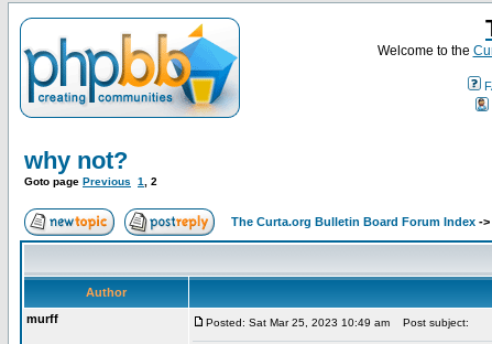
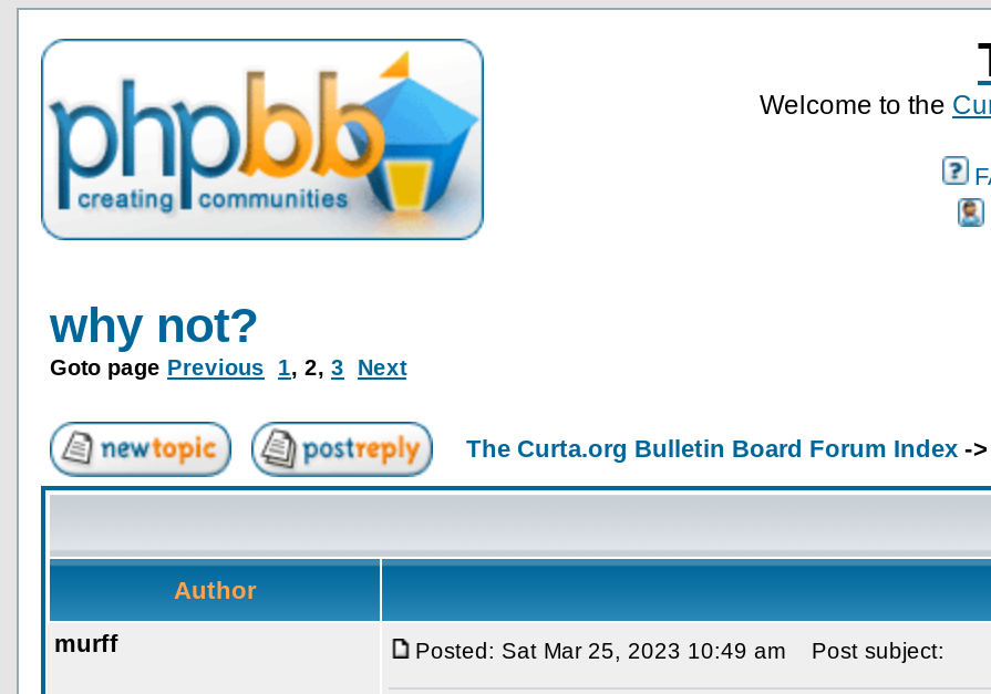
[24,175,157,187] Goto page Previous 1, 2 -> [50,355,406,380] Goto page Previous 1, 2, 3 Next

